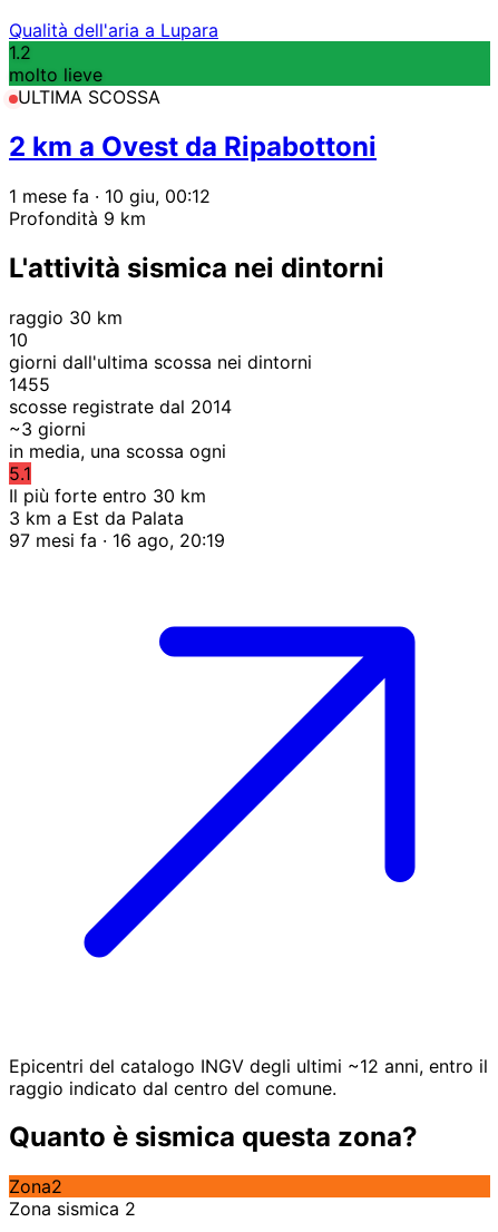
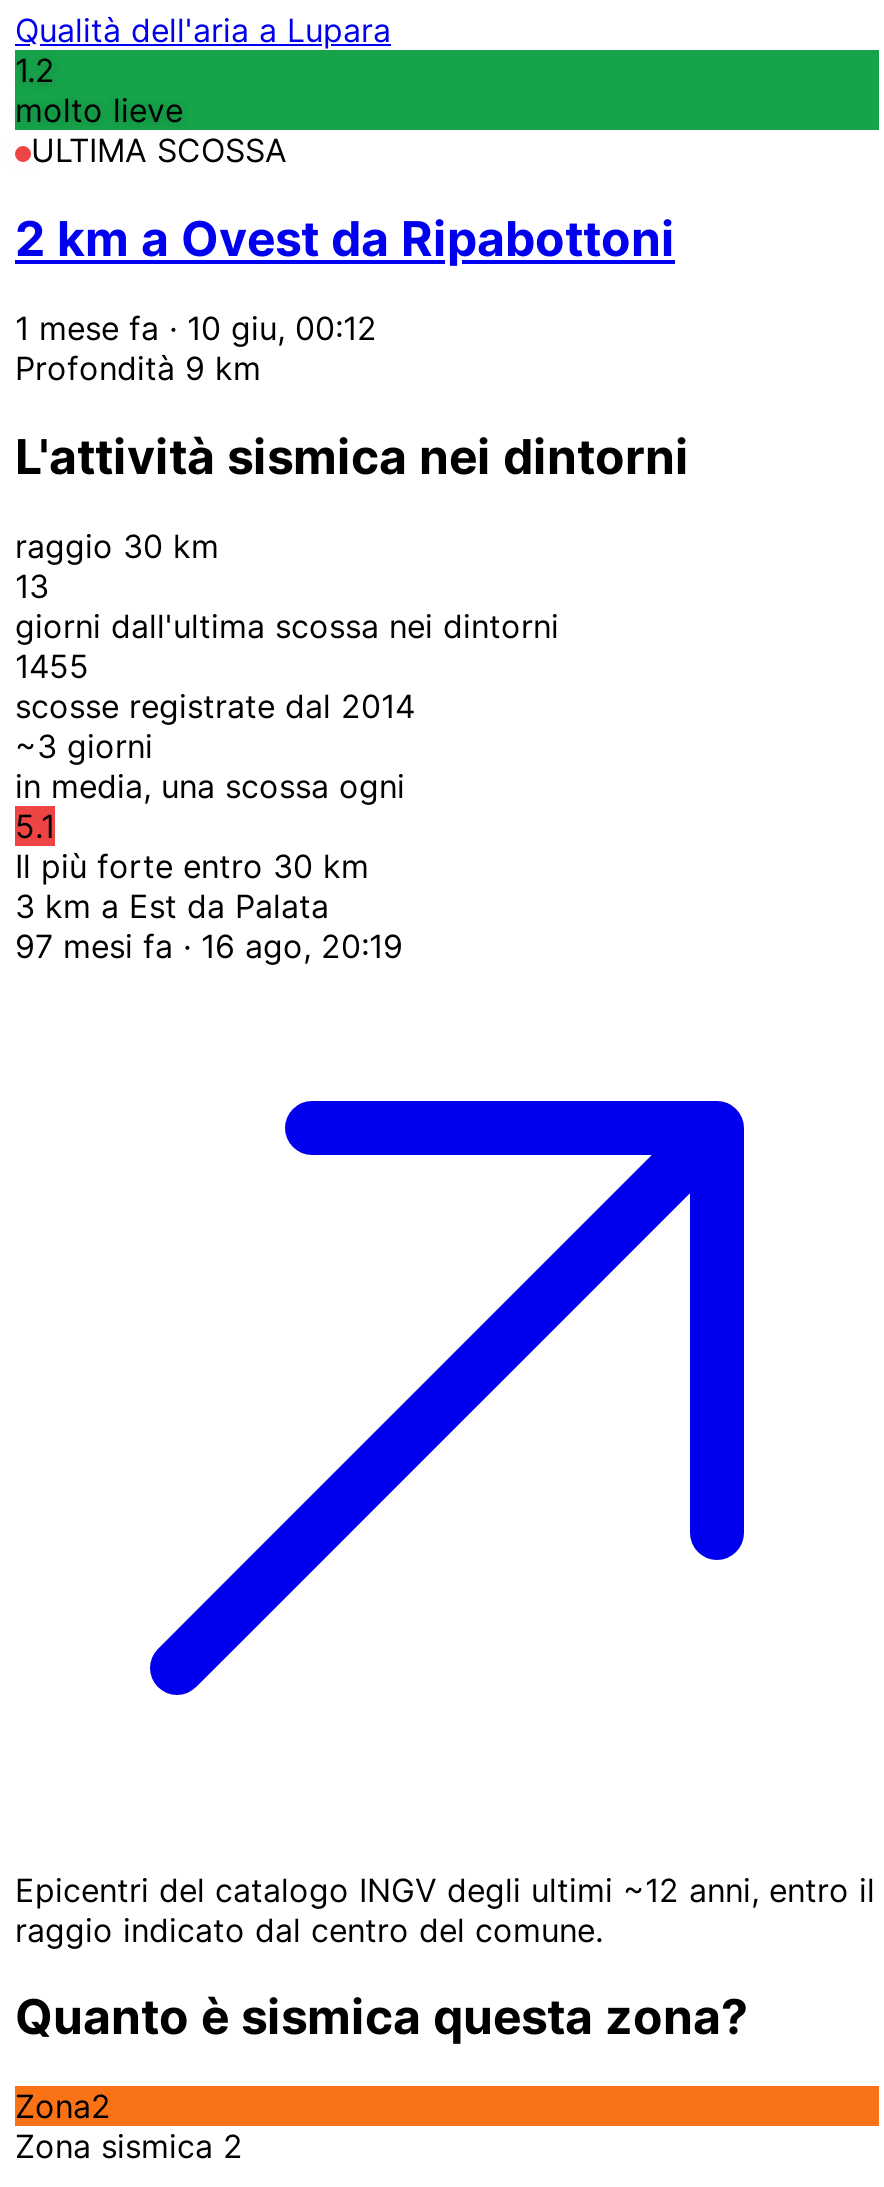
[9,328,28,350] 10 -> [15,565,49,605] 13

